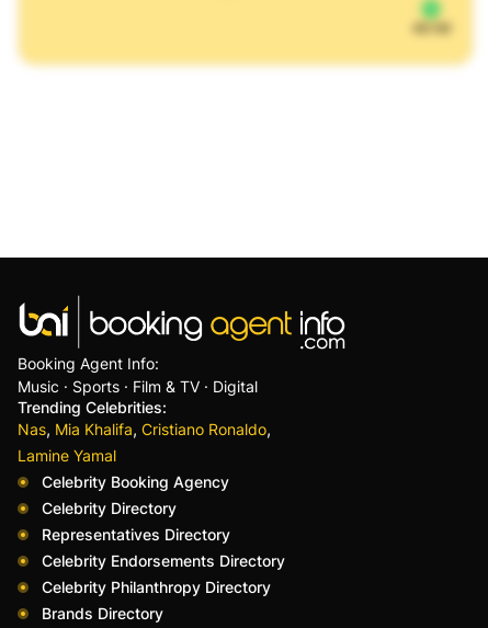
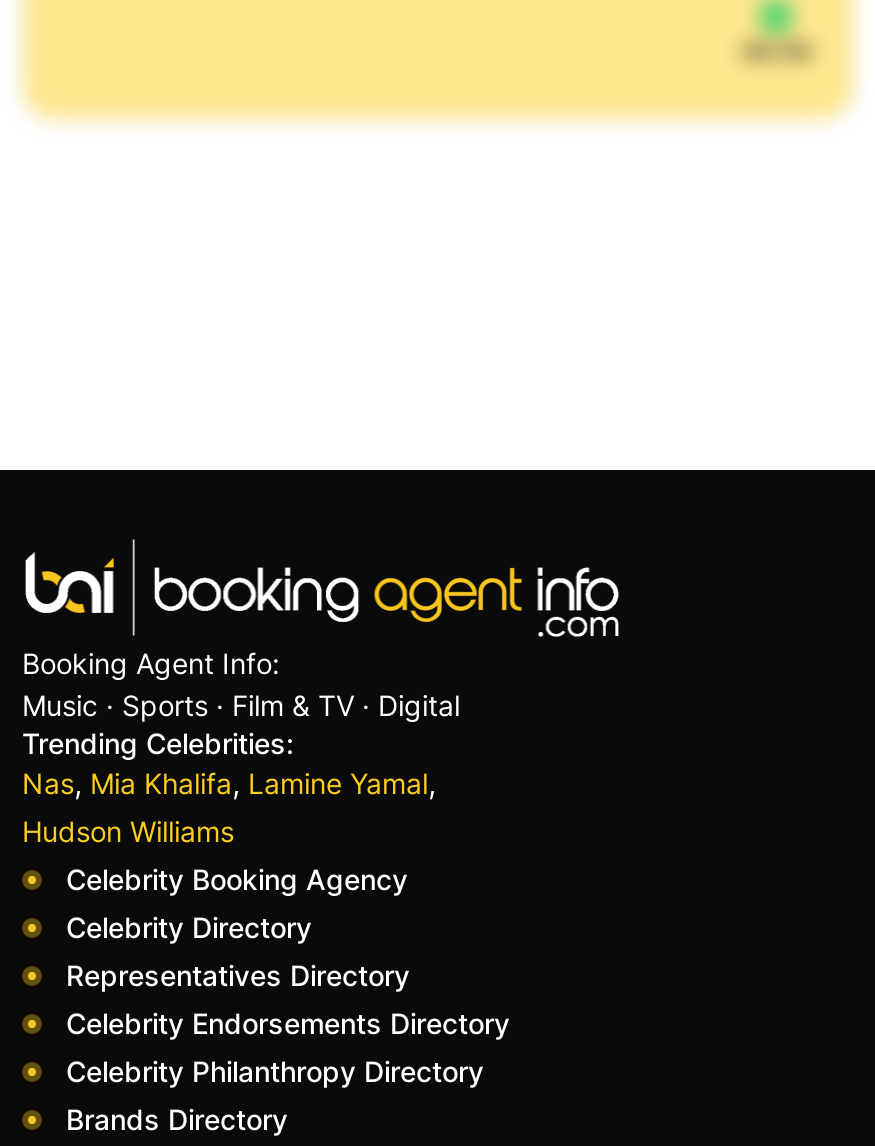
[18,419,271,465] Nas, Mia Khalifa, Cristiano Ronaldo, | Lamine Yamal -> [22,765,436,849] Nas, Mia Khalifa, Lamine Yamal, | Hudson Williams

